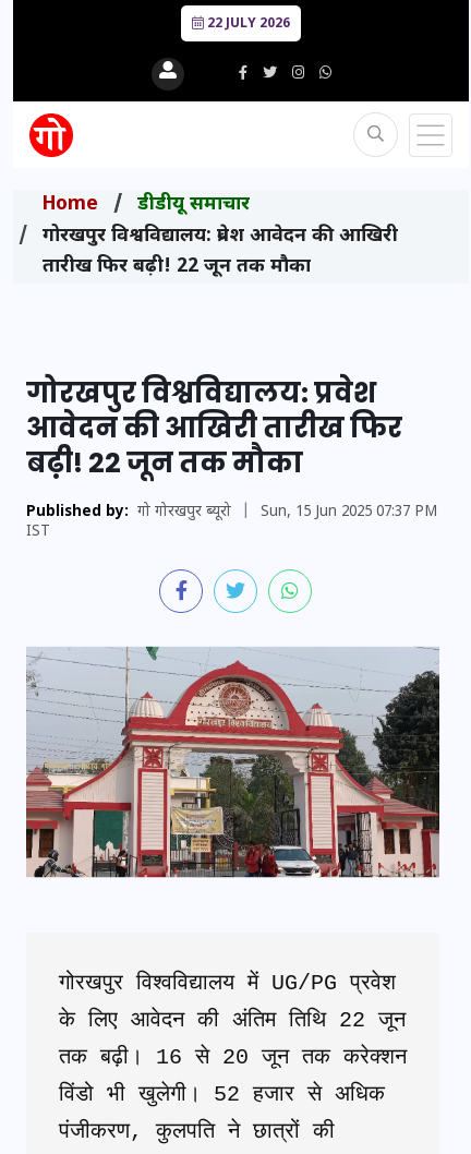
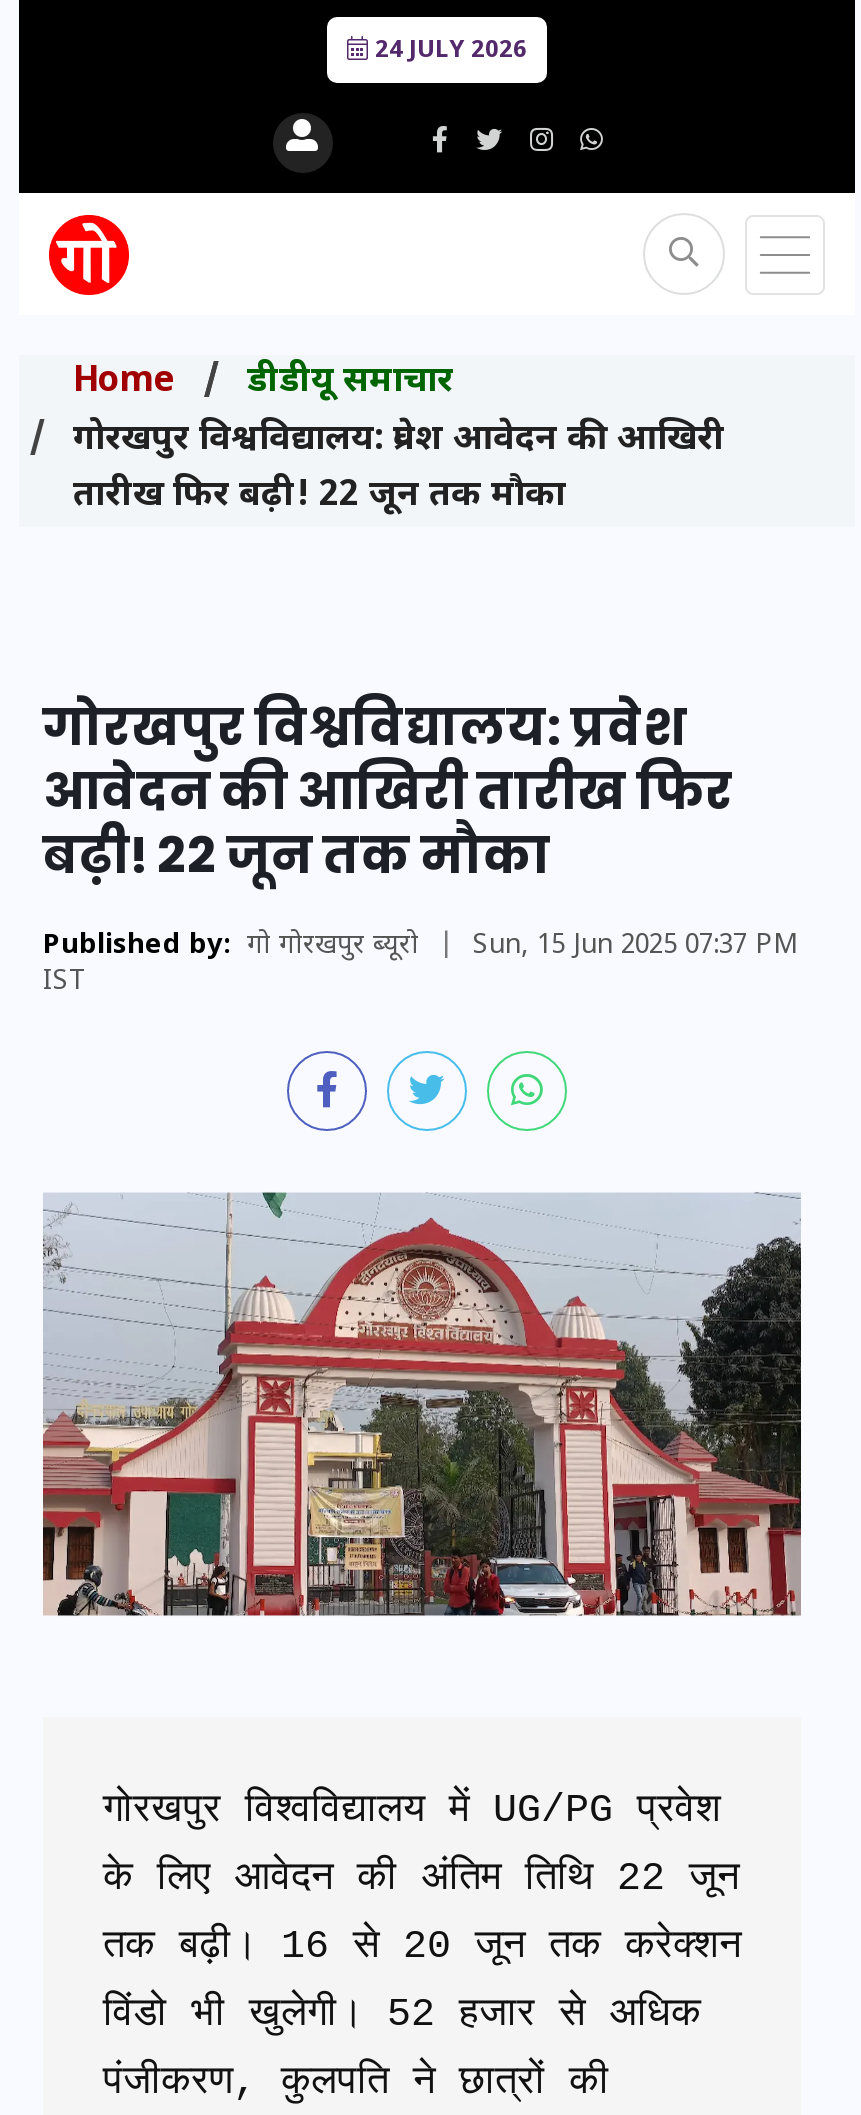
[204,15,290,33] 22 JULY 2026 -> [369,35,527,67] 24 JULY 2026

